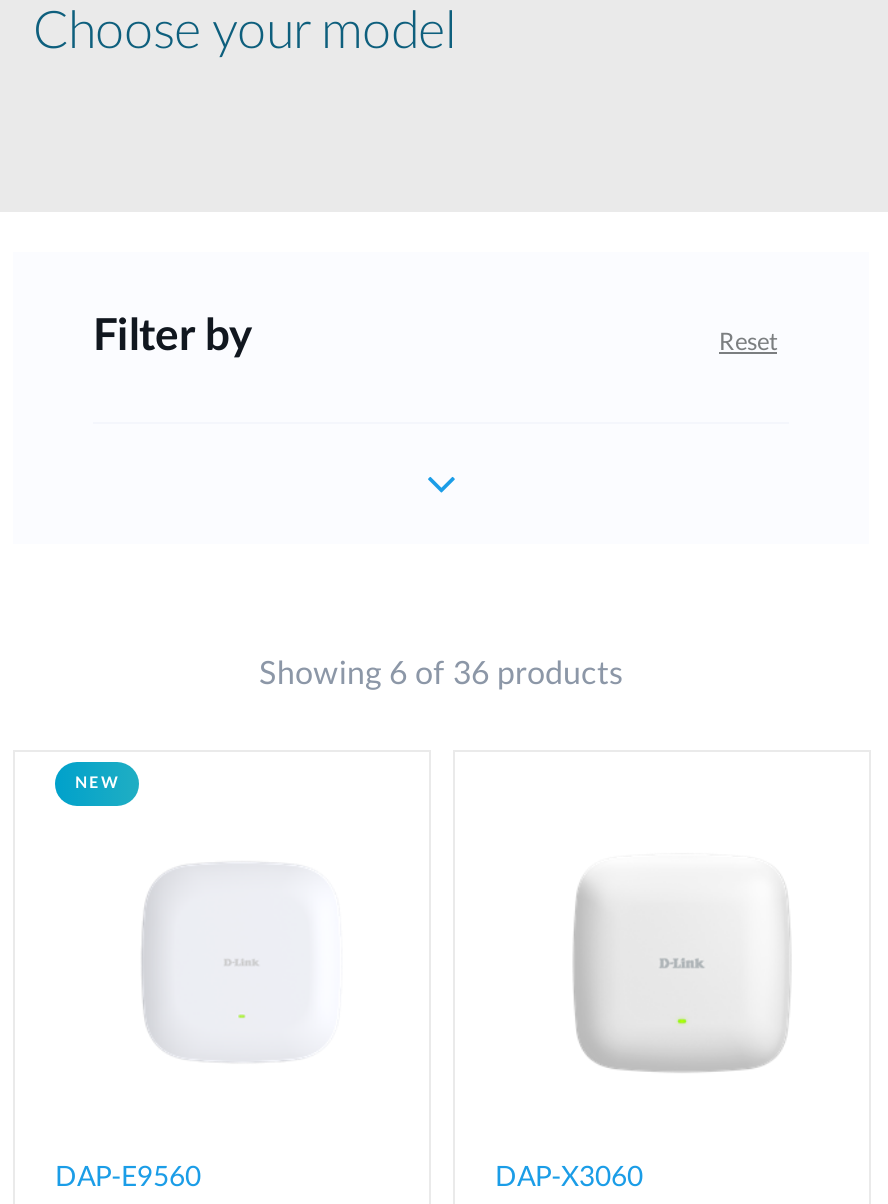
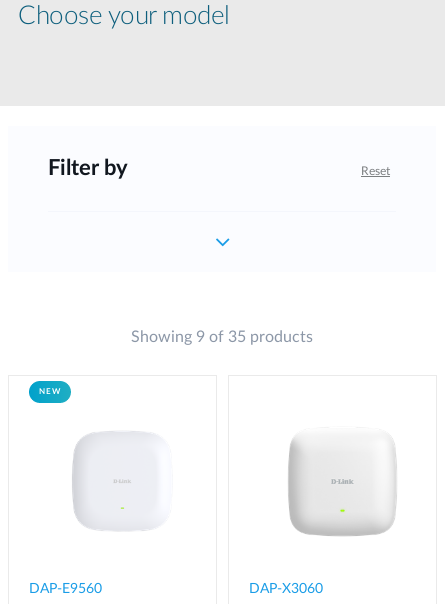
[259,658,623,690] Showing 6 of 36 products -> [131,329,313,345] Showing 9 of 35 products

